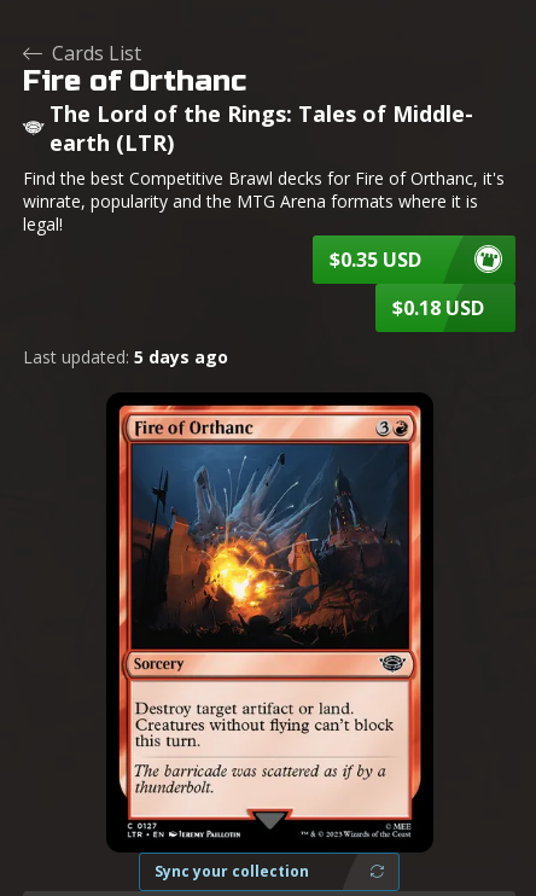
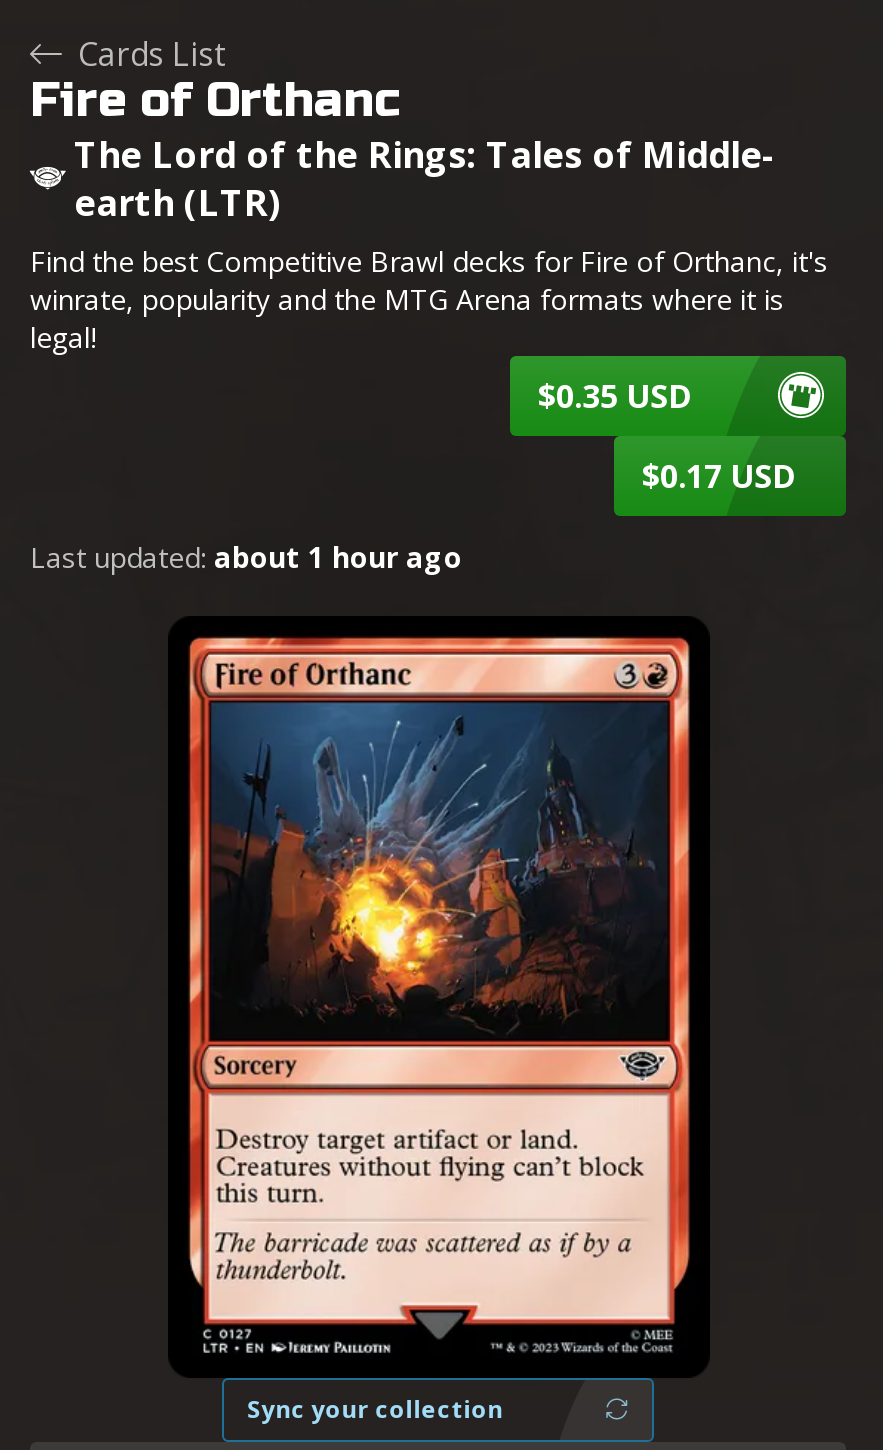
[392,295,484,321] $0.18 USD -> [642,454,794,498] $0.17 USD
[23,345,228,368] Last updated: 5 days ago -> [30,538,462,576] Last updated: about 1 hour ago

